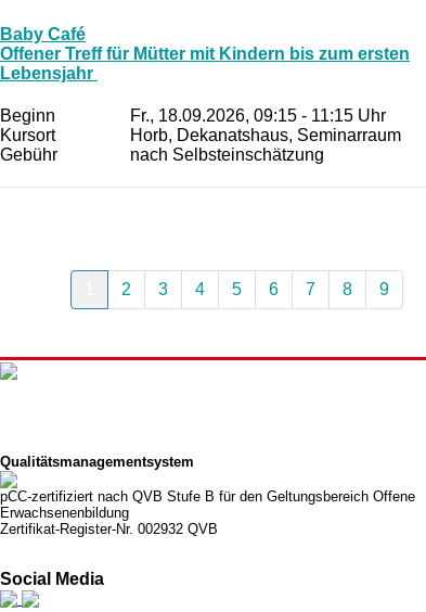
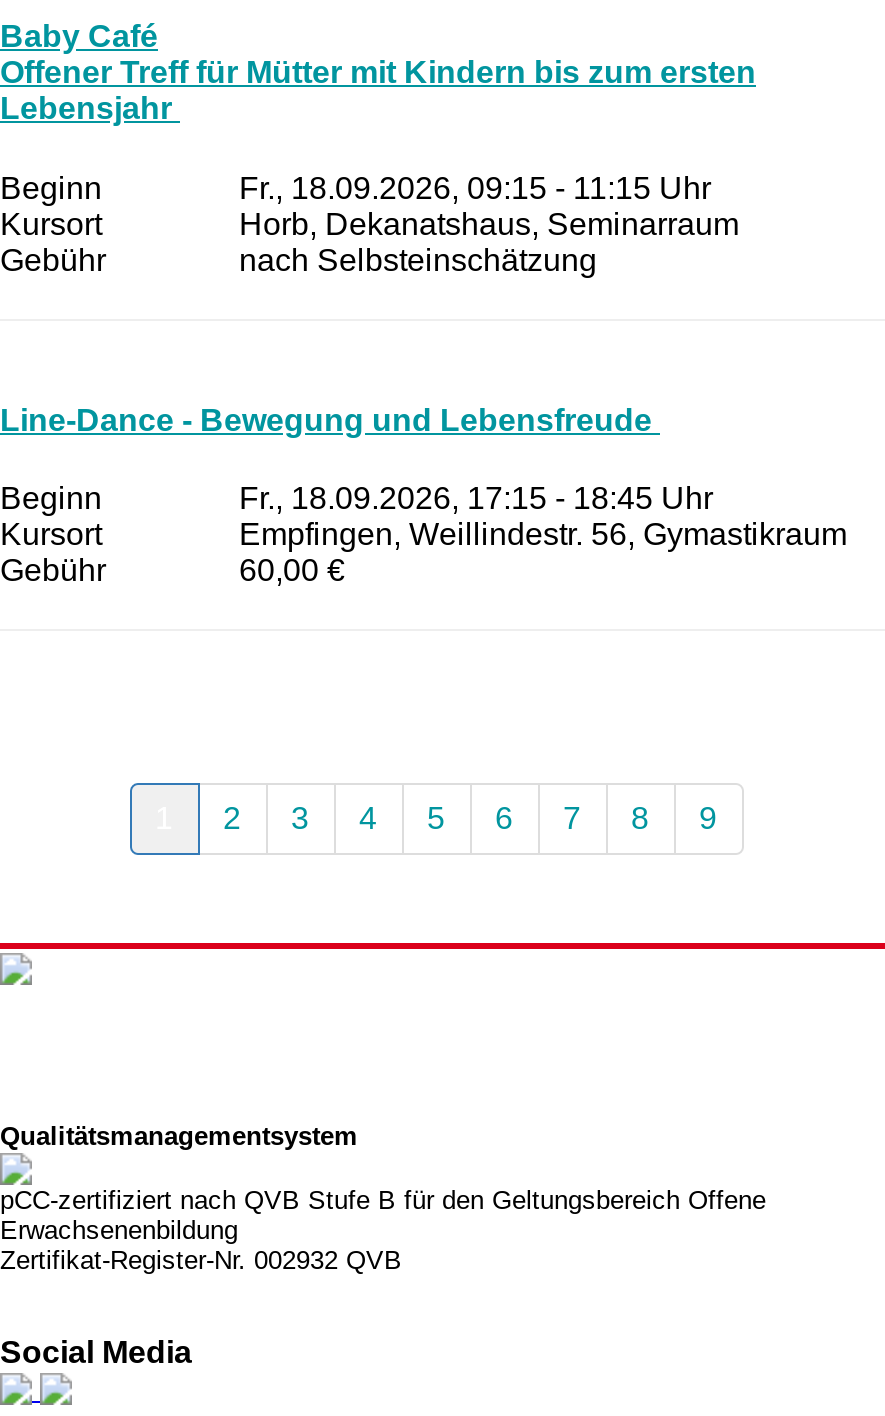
none -> [0,403,847,587] Line-Dance - Bewegung und Lebensfreude | Beginn | Fr., 18.09.2026, 17:15 - 18:45 Uhr | Kursort | Empfingen, Weillindestr. 56, Gymastikraum | Gebühr | 60,00 €

